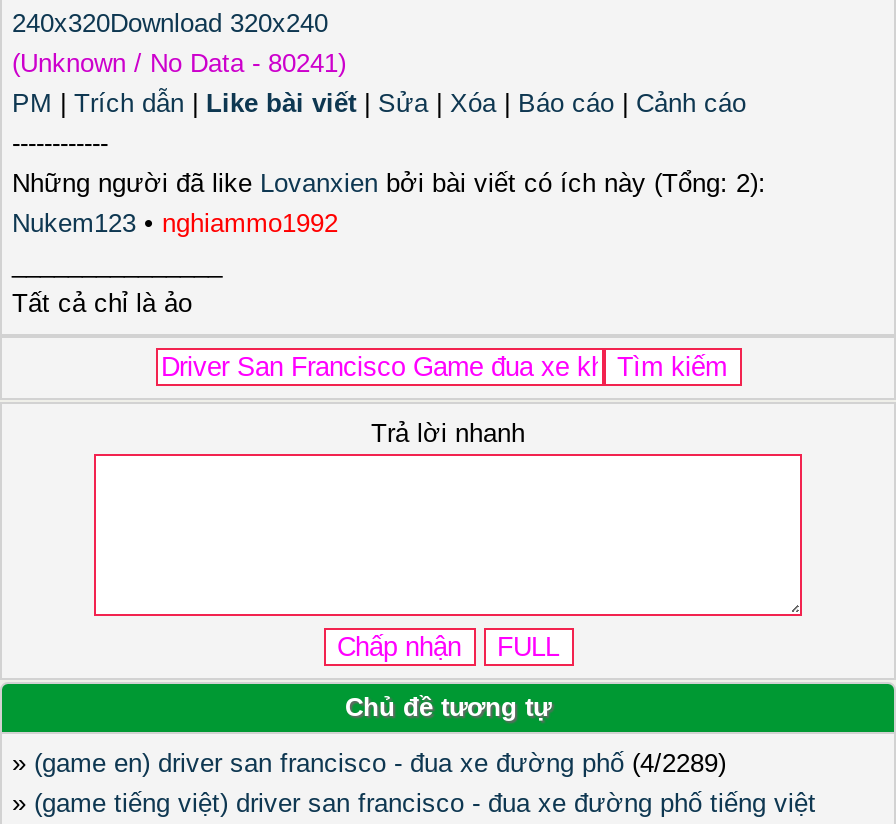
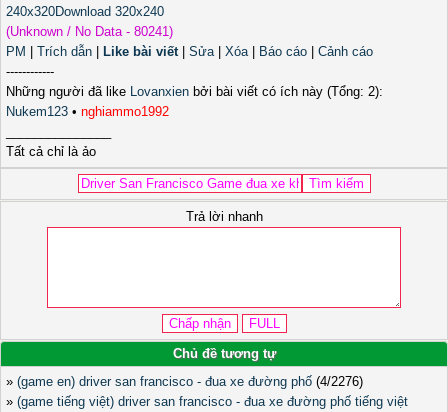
[12,748,726,778] » (game en) driver san francisco - đua xe đường phố (4/2289) -> [6,374,363,389] » (game en) driver san francisco - đua xe đường phố (4/2276)

